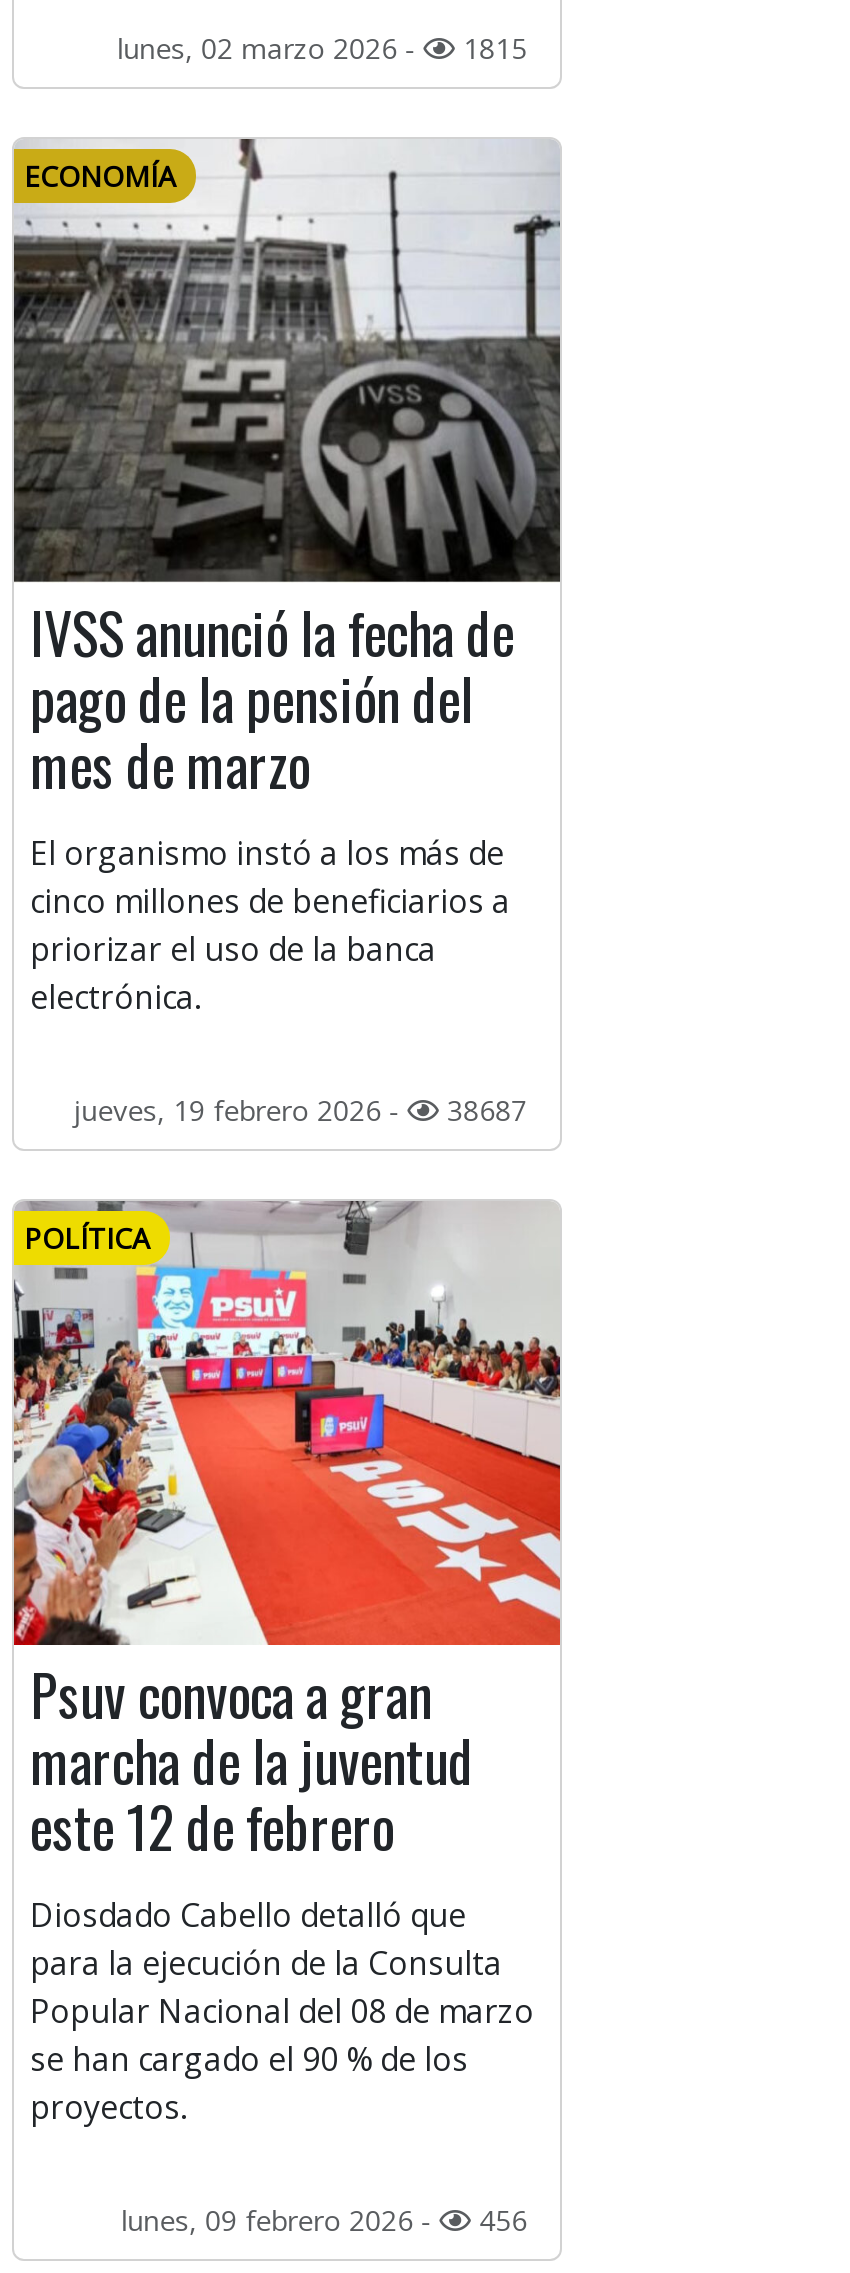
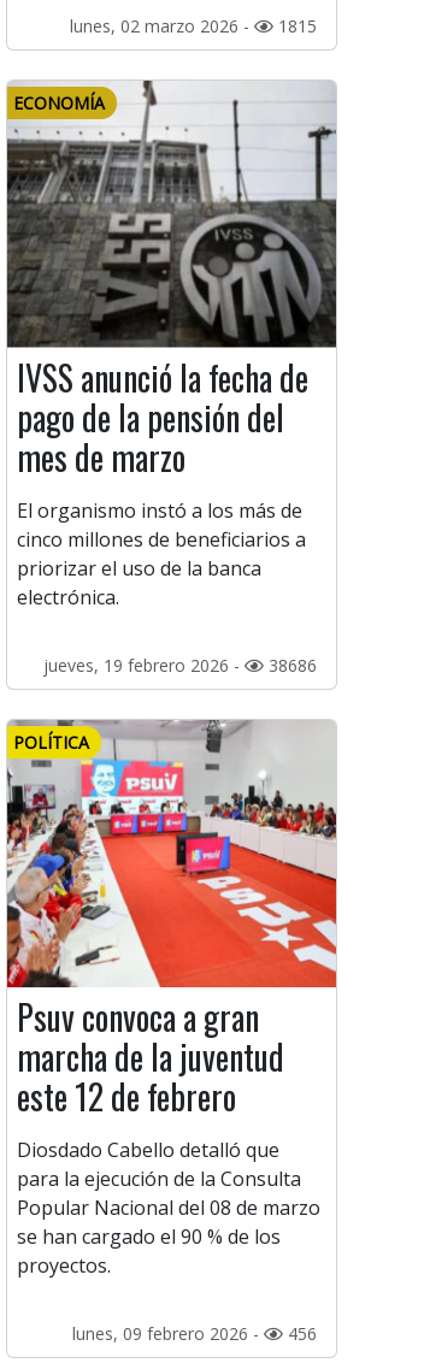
[73,1091,527,1129] jueves, 19 febrero 2026 - 38687 -> [43,654,316,677] jueves, 19 febrero 2026 - 38686

